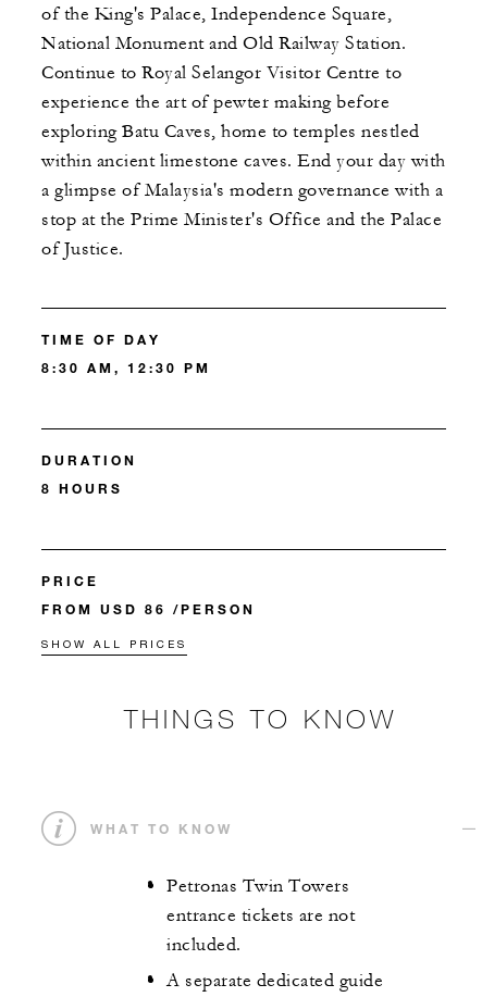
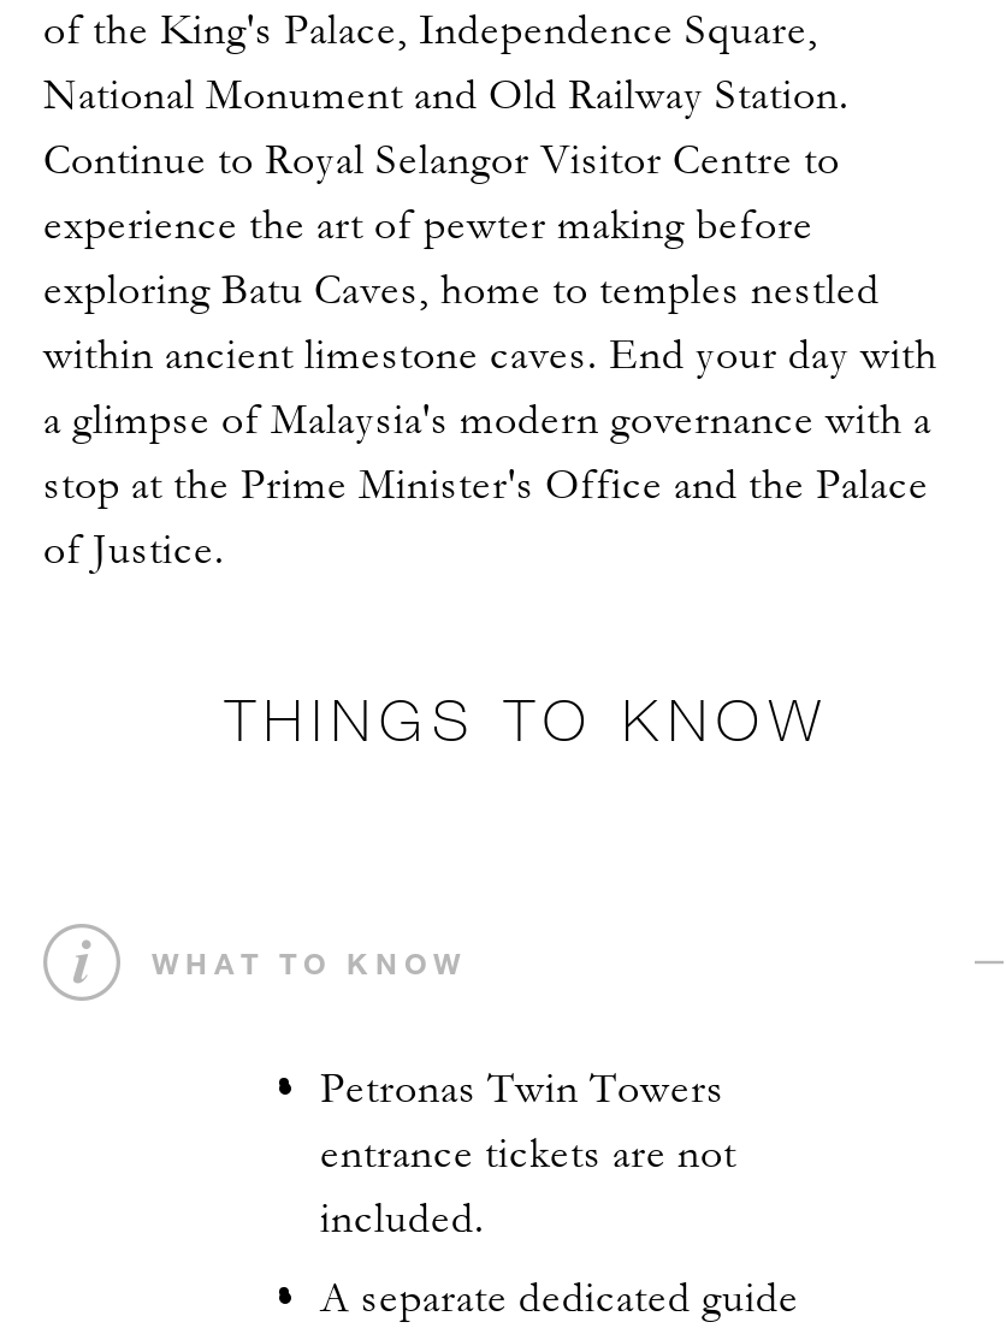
[41,331,211,376] TIME OF DAY | 8:30 AM, 12:30 PM -> none
[41,451,137,497] DURATION | 8 HOURS -> none
[41,572,256,650] PRICE | FROM USD 86 /PERSON | SHOW ALL PRICES -> none

